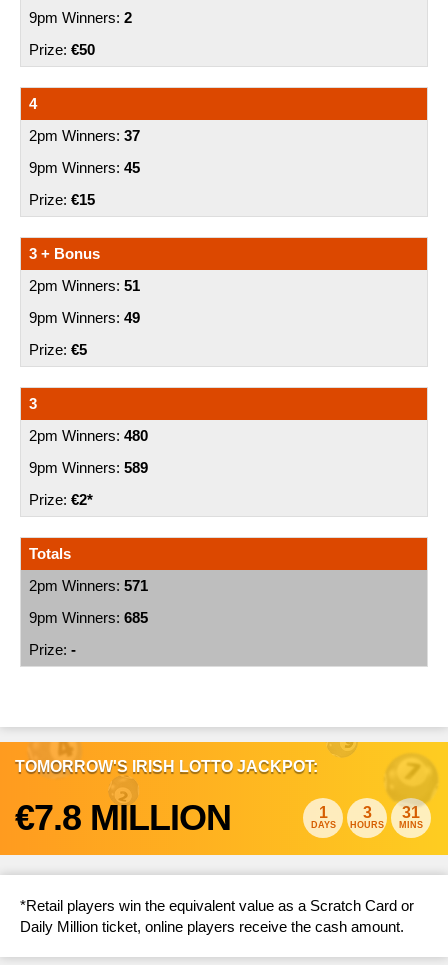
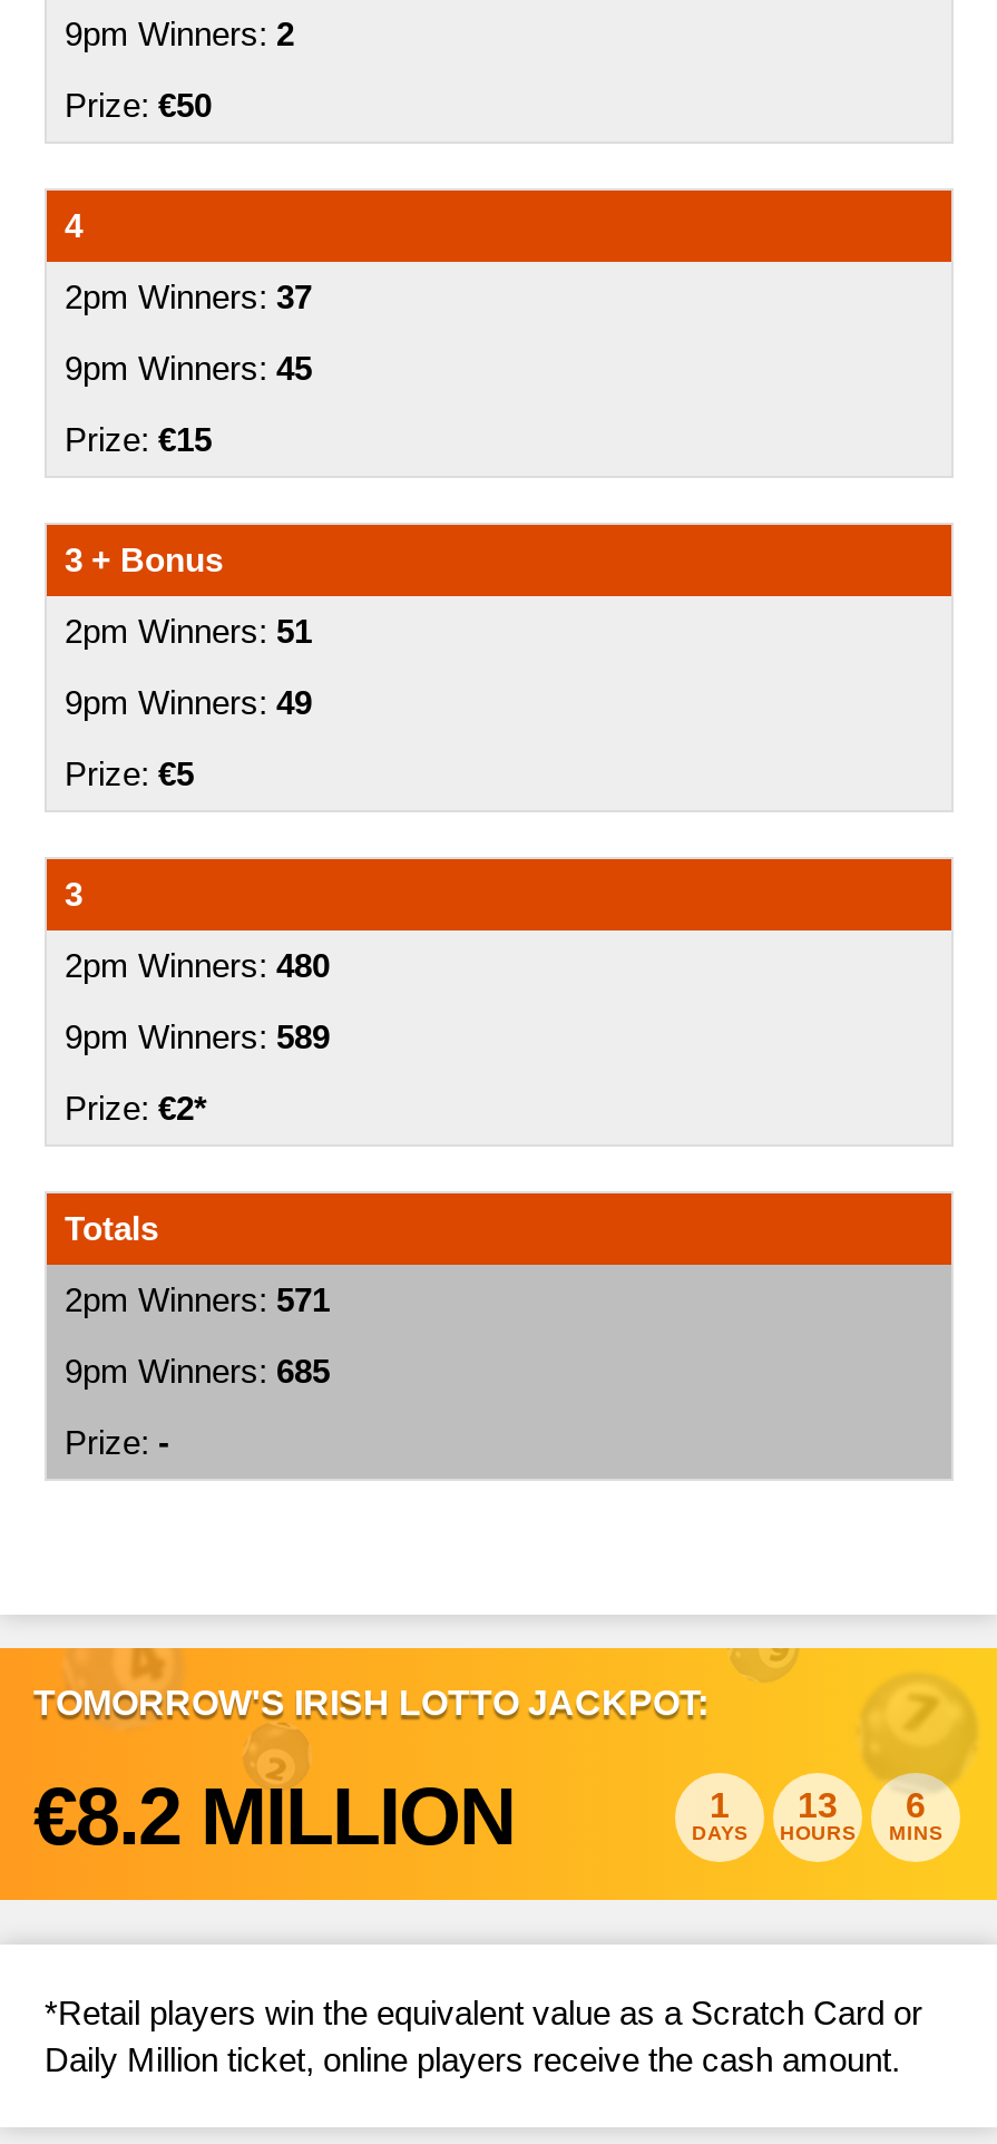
[15,796,231,837] €7.8 MILLION -> [33,1770,515,1861] €8.2 MILLION
[362,803,371,820] 3 -> [798,1785,838,1823] 13
[402,803,420,820] 31 -> [906,1785,926,1823] 6

